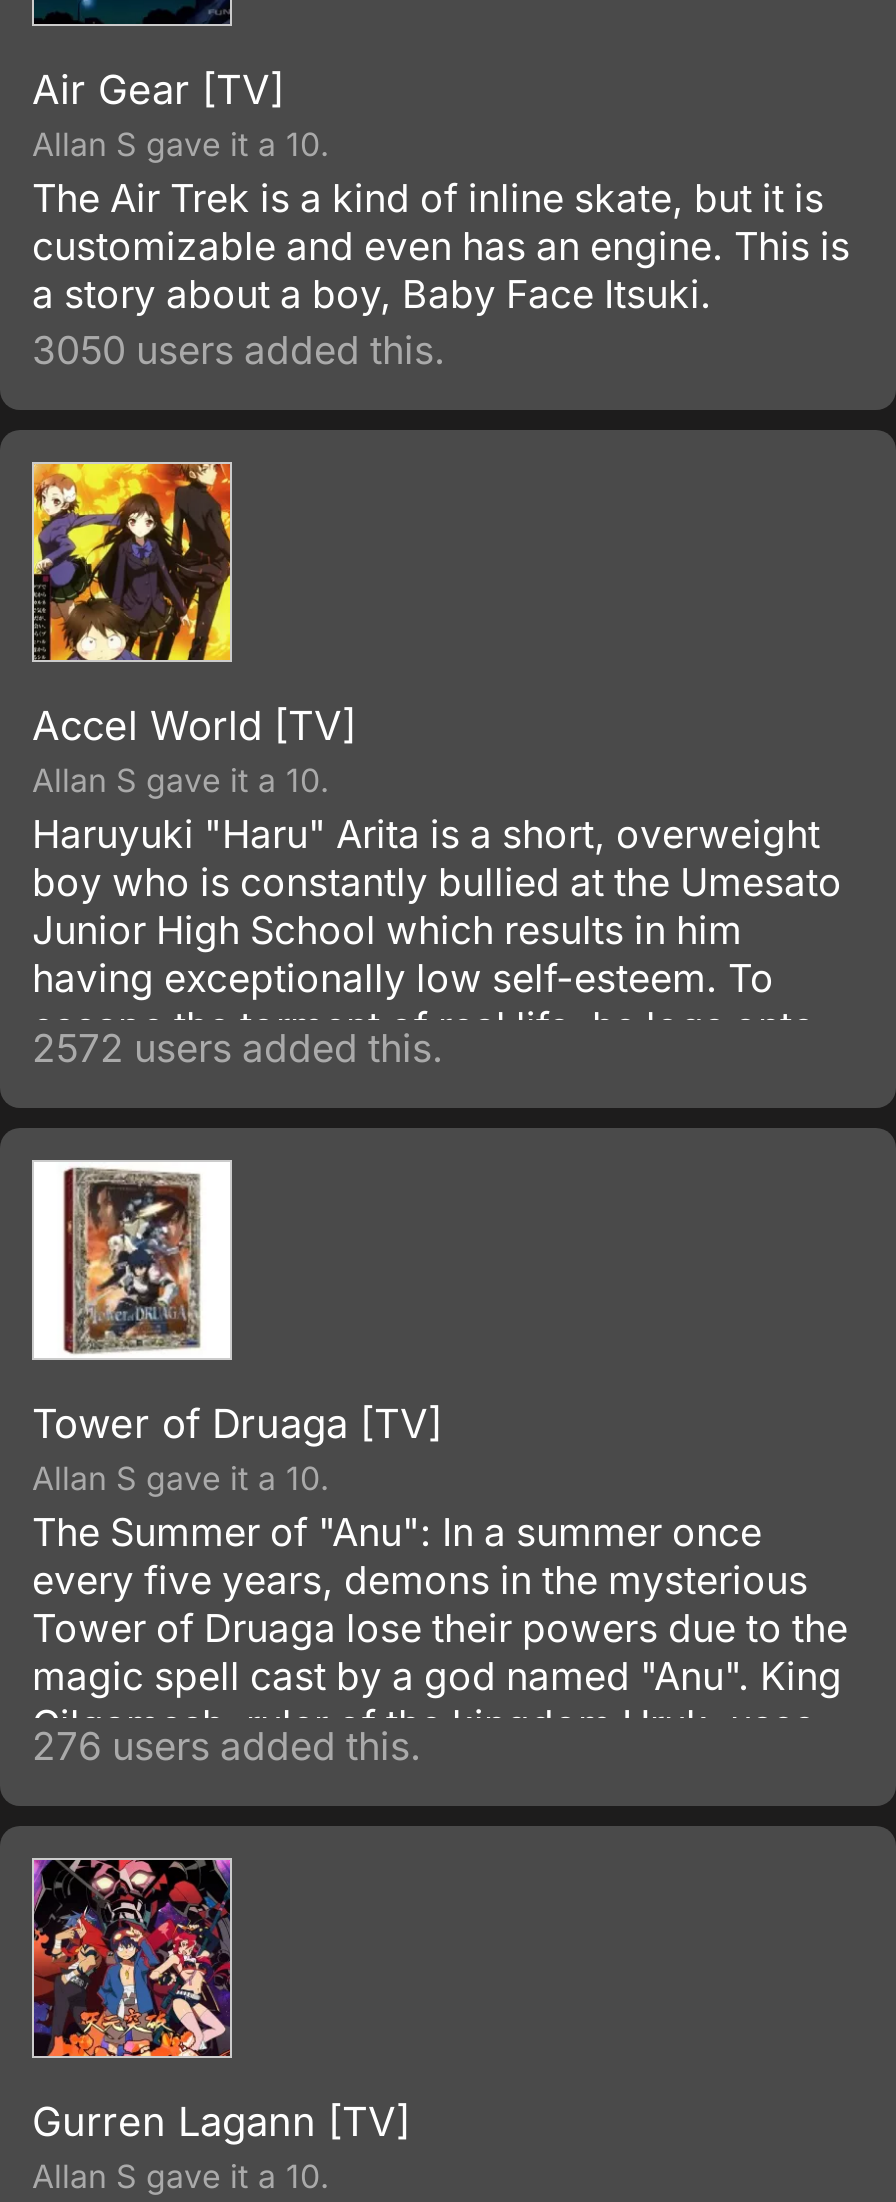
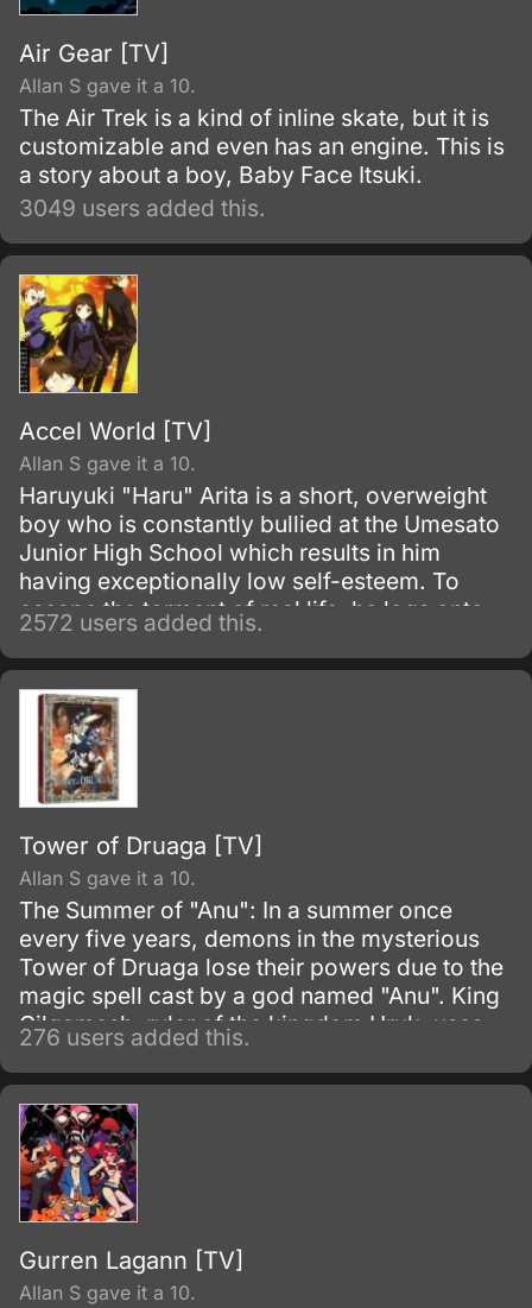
[32,326,446,374] 3050 users added this. -> [19,194,266,222] 3049 users added this.

